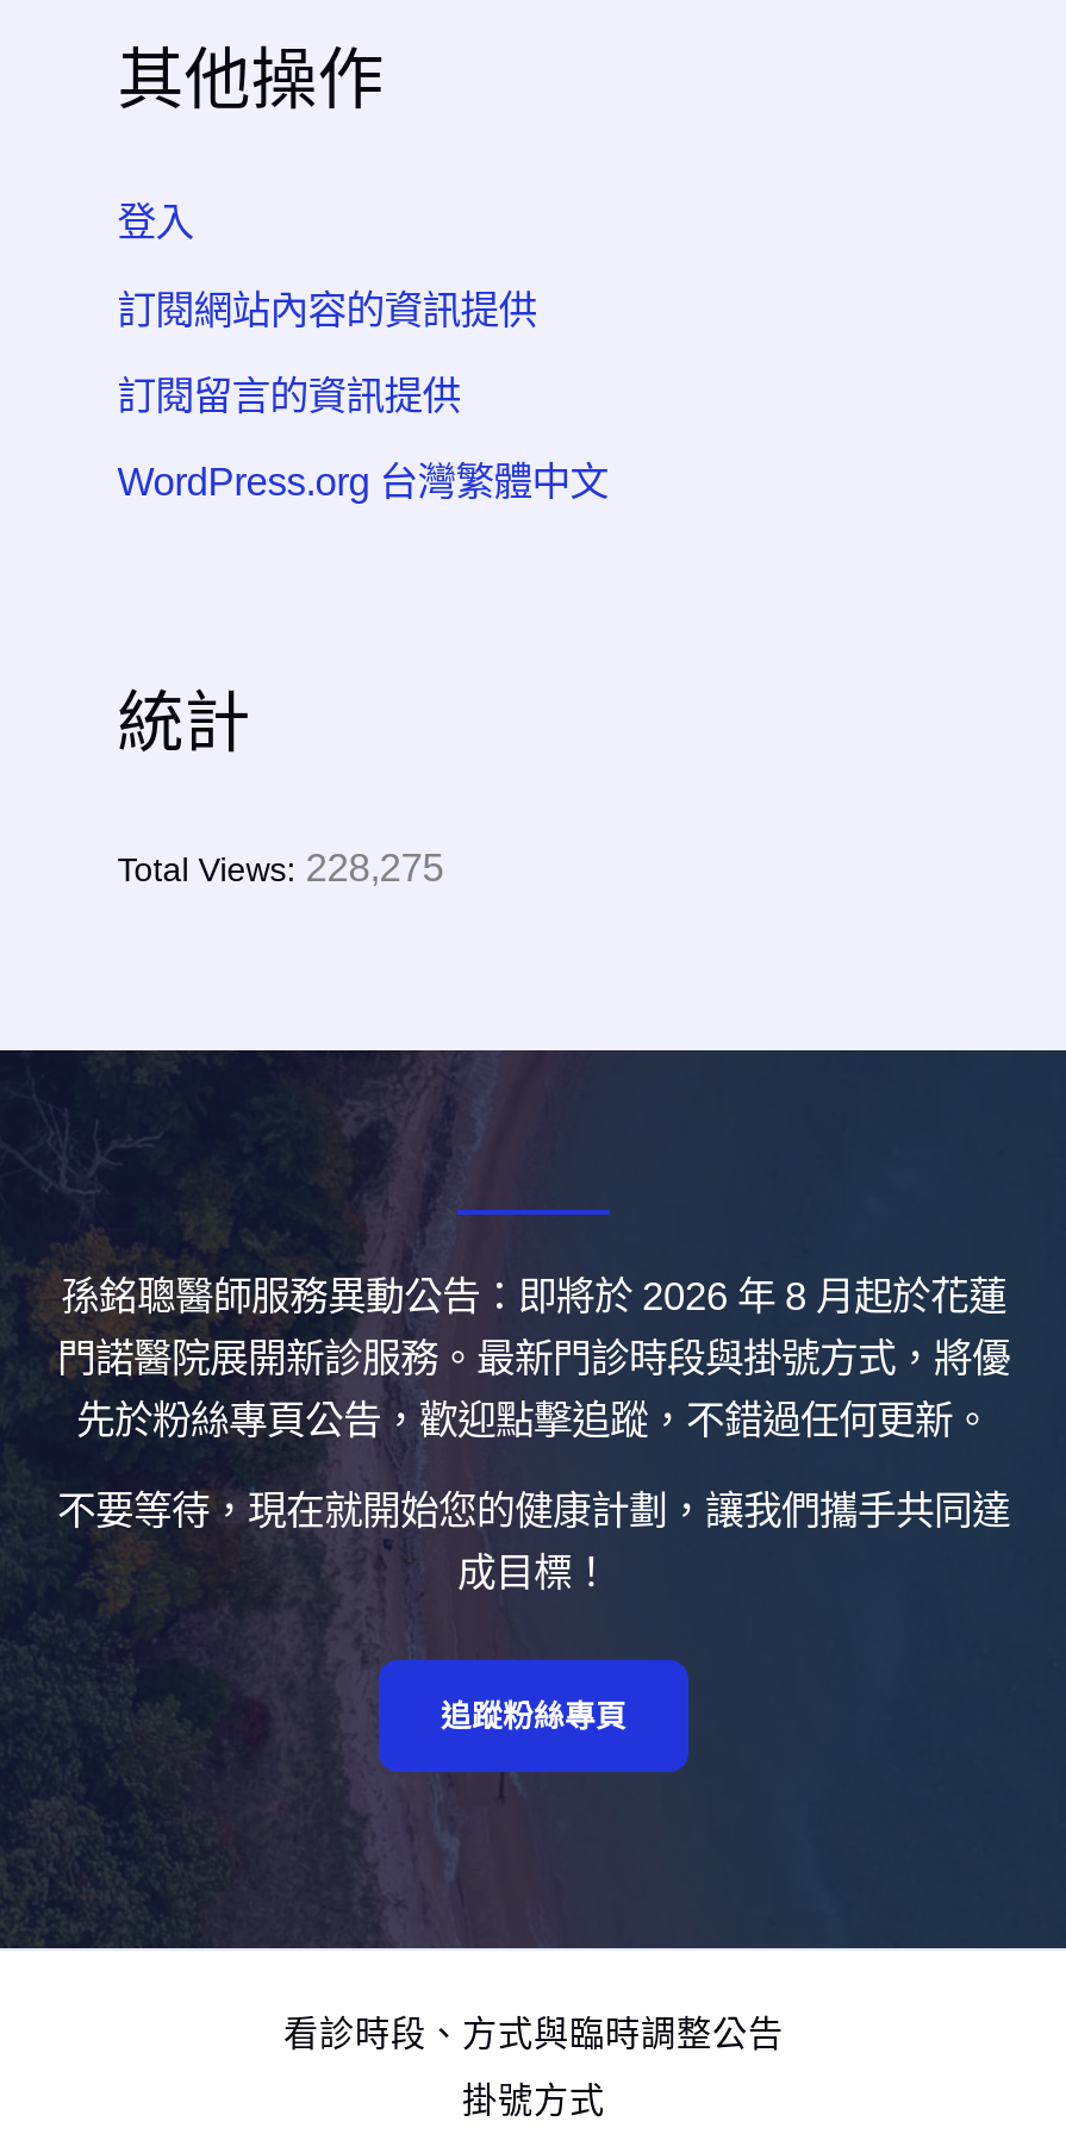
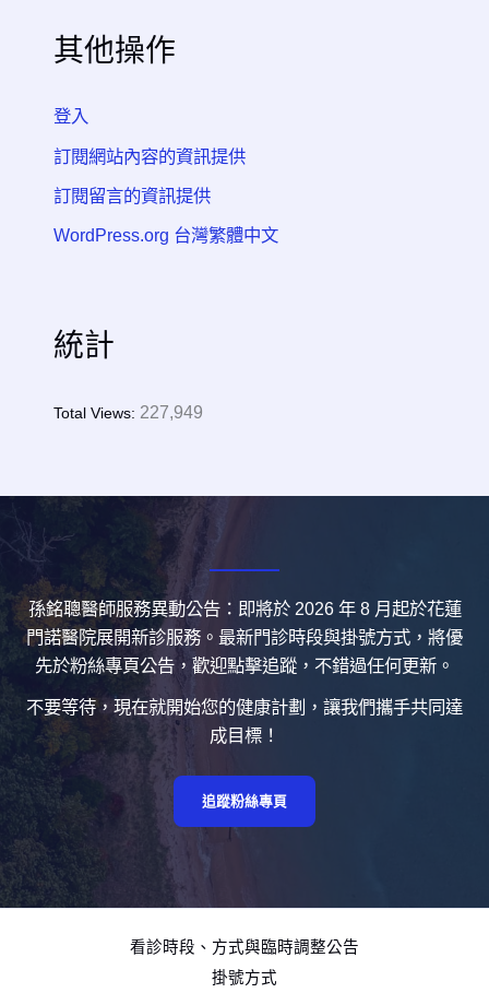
[117,845,444,888] Total Views: 228,275 -> [54,402,203,421] Total Views: 227,949

